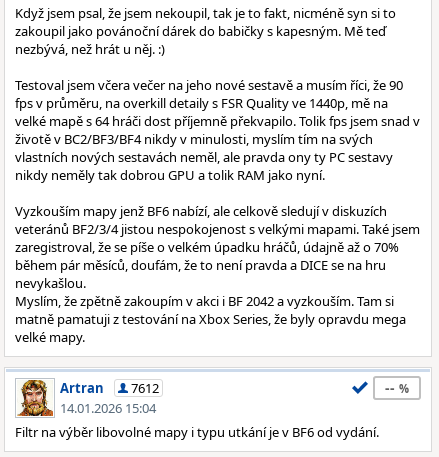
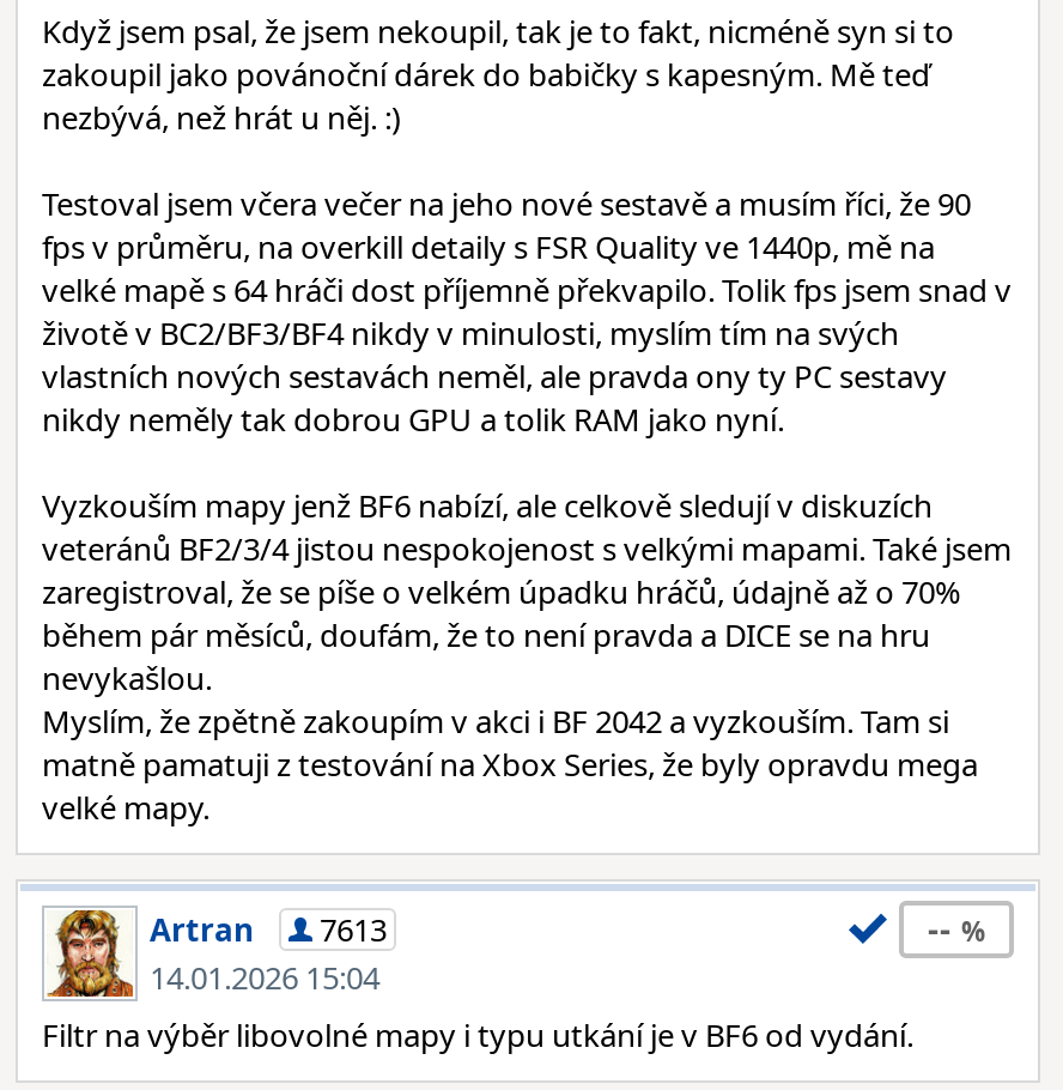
[60,379,159,397] Artran 7612 -> [150,908,387,951] Artran 7613

